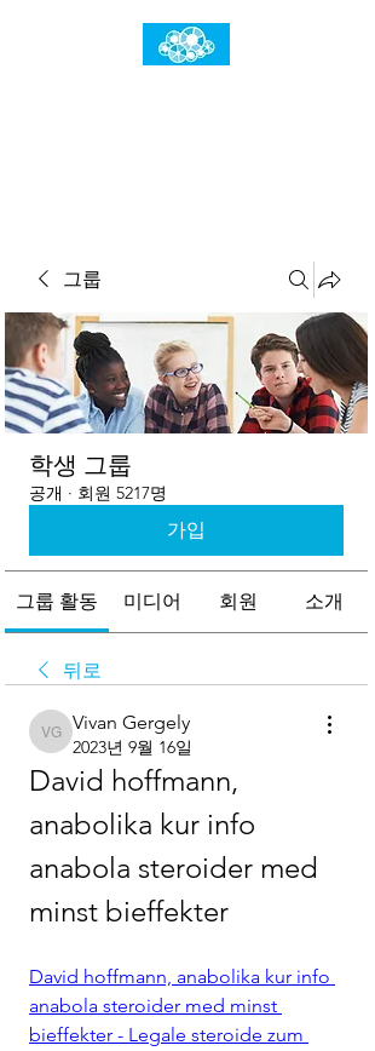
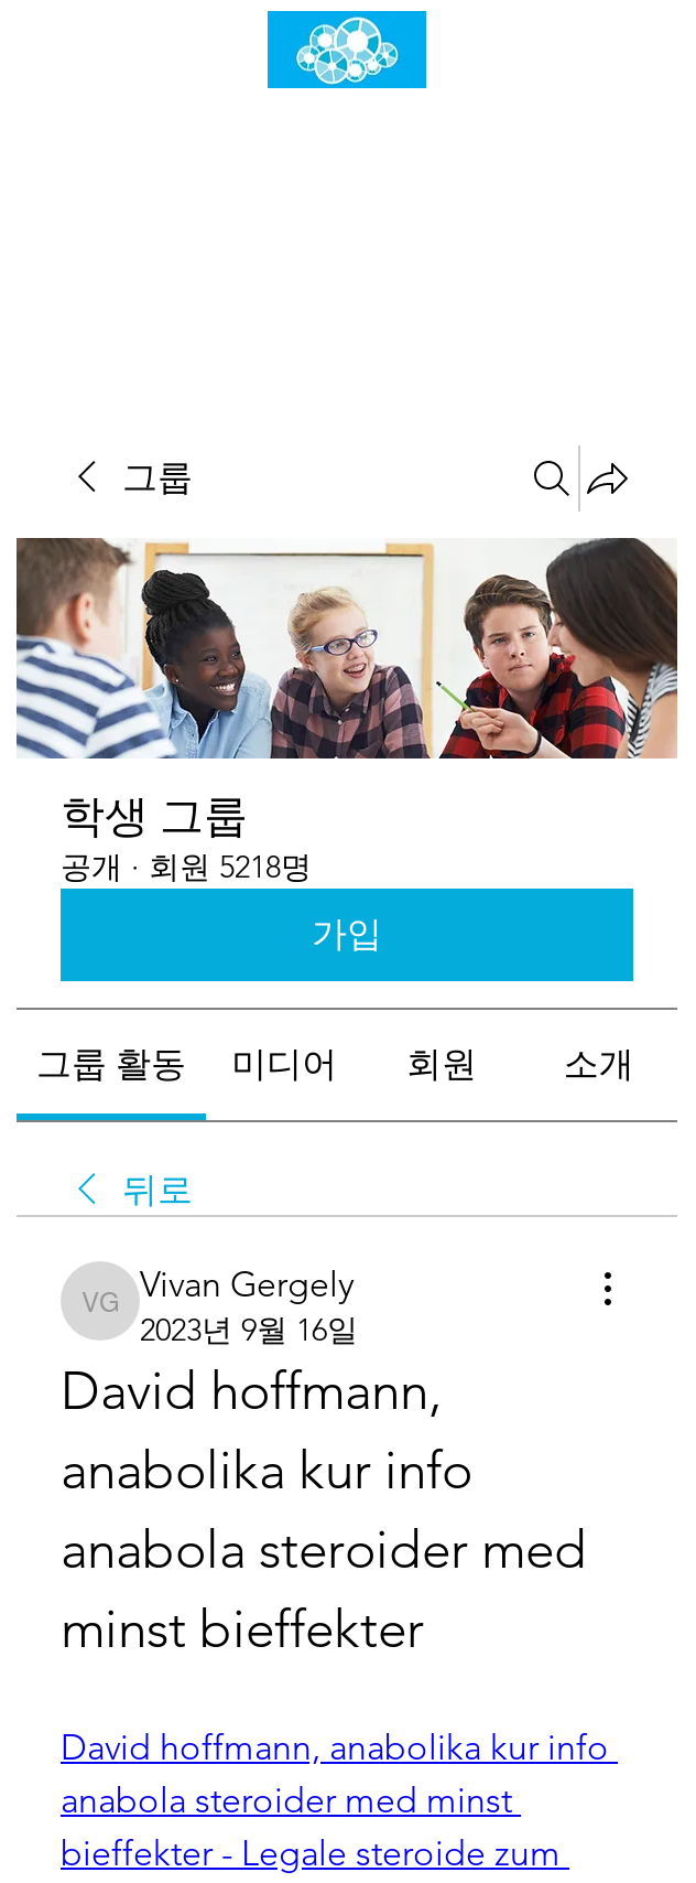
[29,482,167,504] 공개 · 회원 5217명 -> [61,847,312,886] 공개 · 회원 5218명

